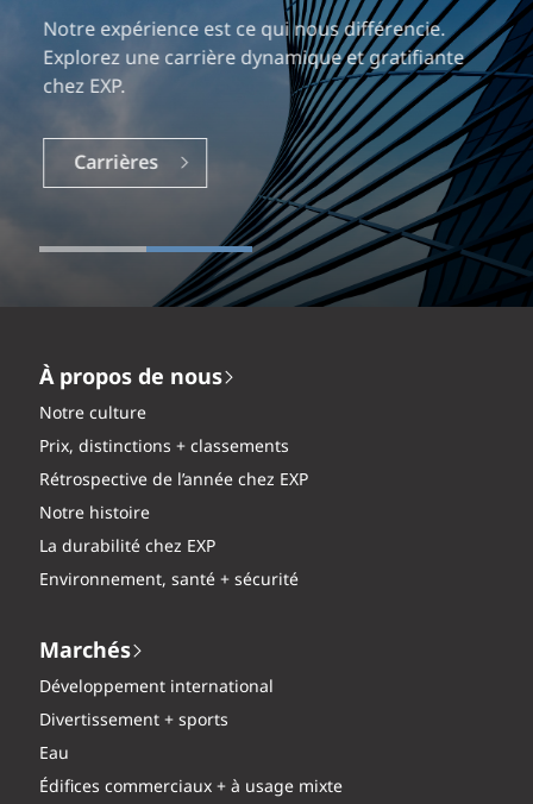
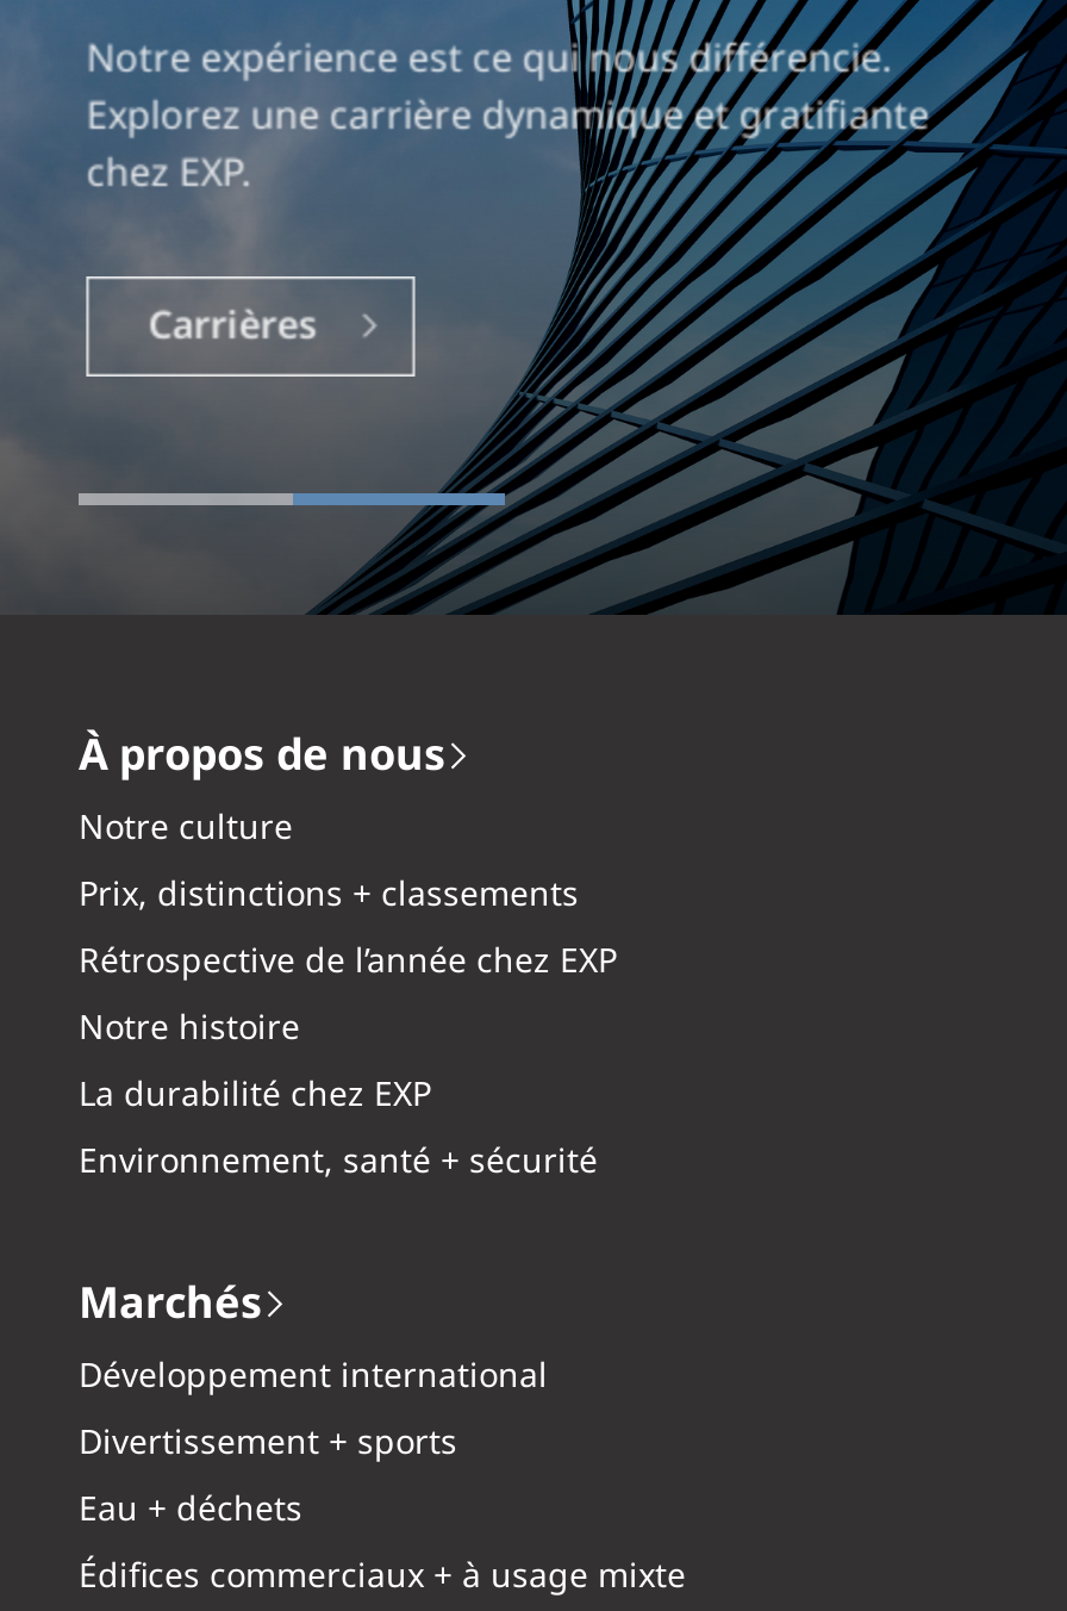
[39,741,69,767] Eau -> [79,1484,302,1536] Eau + déchets

